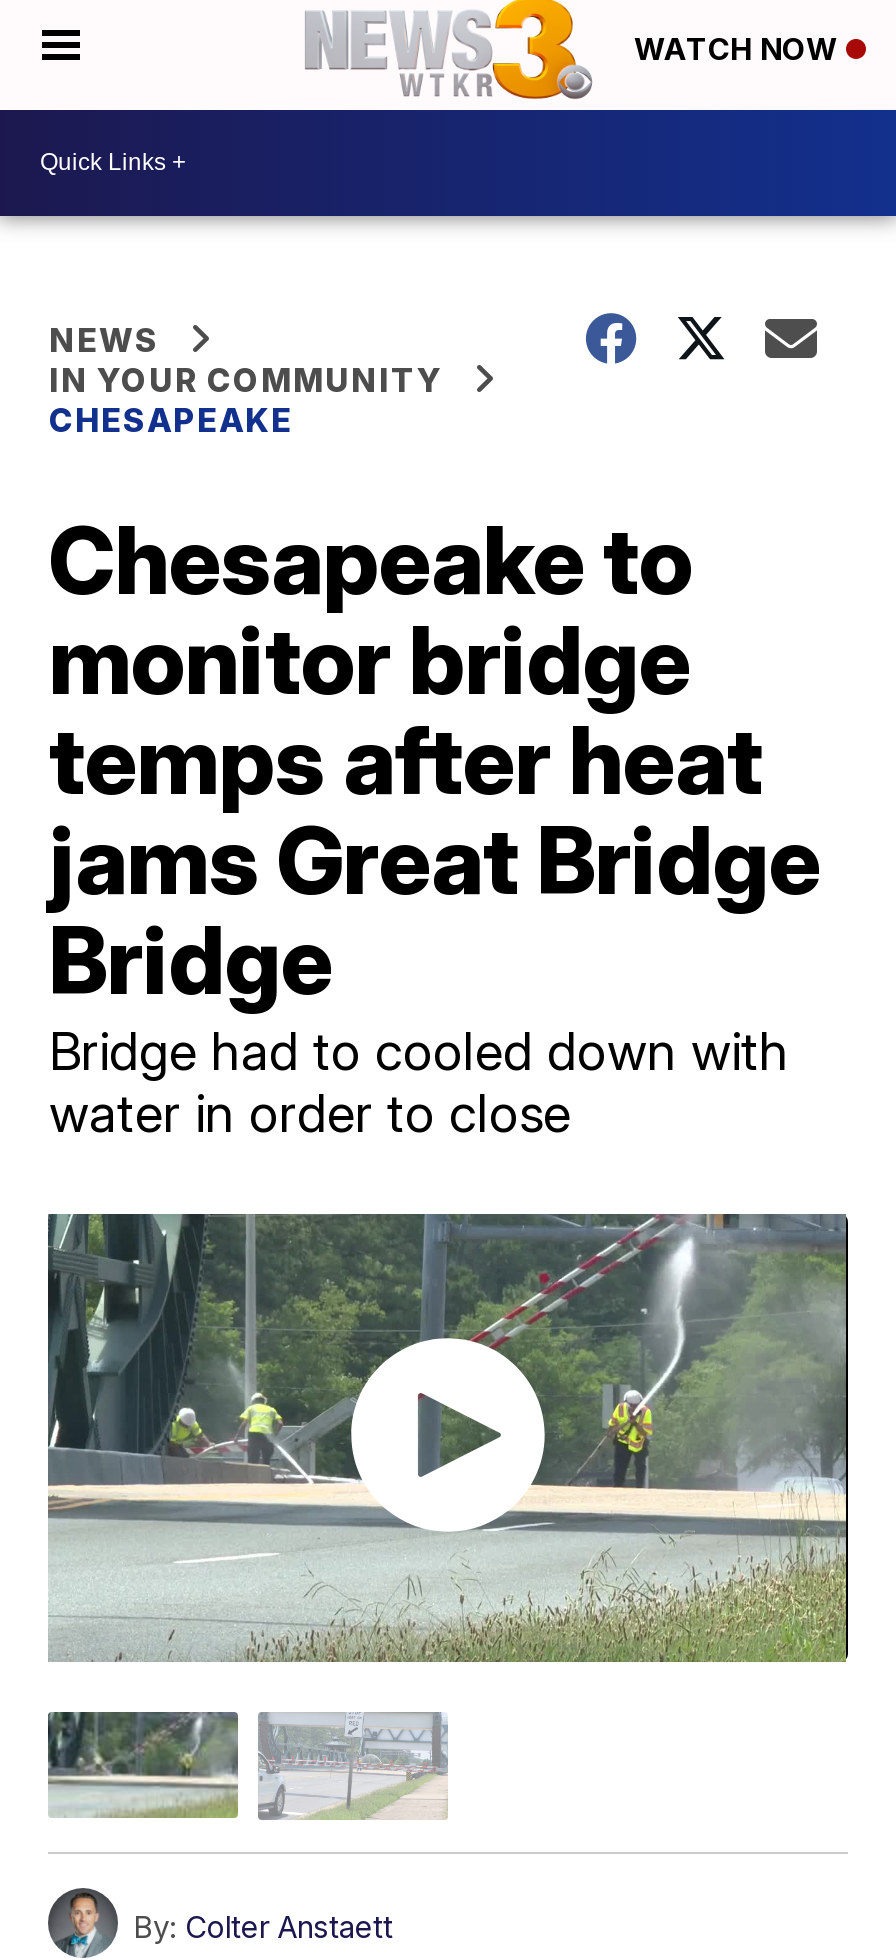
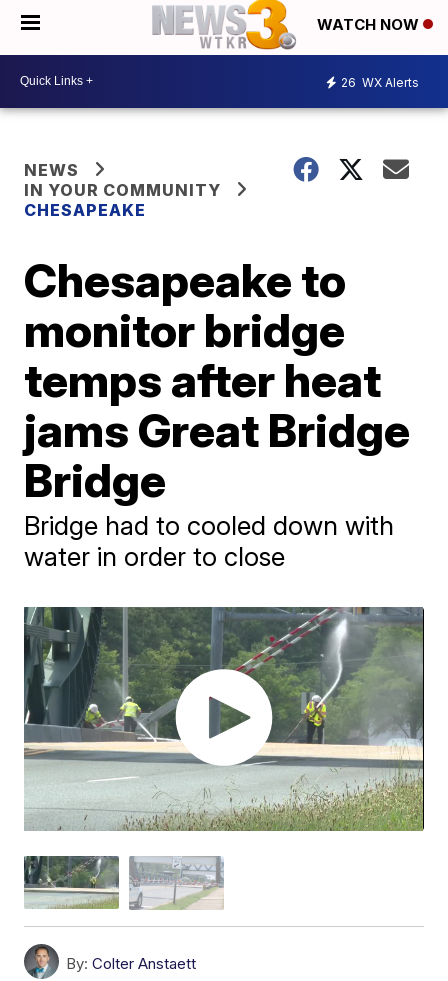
none -> [341,75,419,90] 26 WX Alerts

